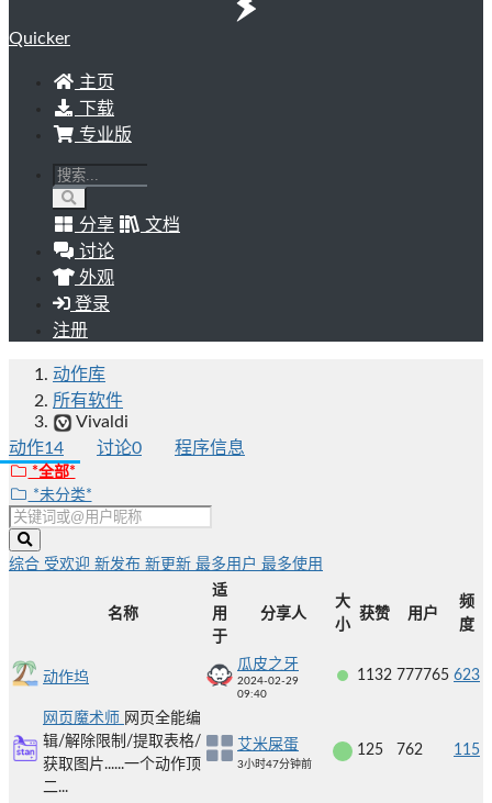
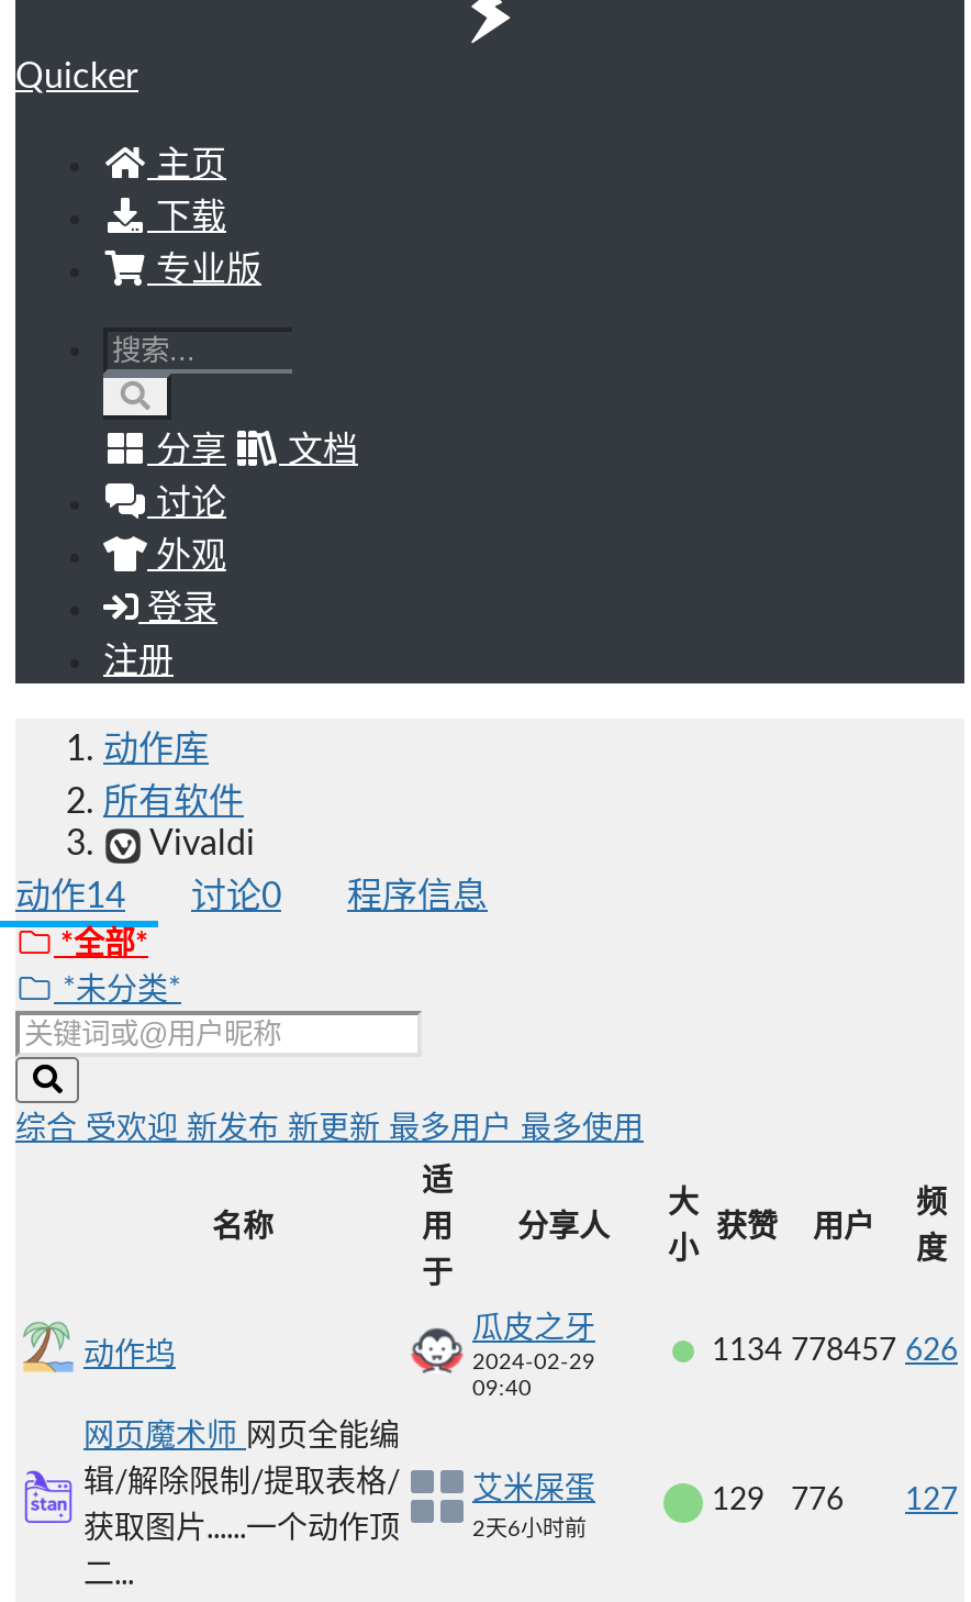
[357,668,480,683] 1132 777765 623 -> [712,1336,958,1367] 1134 778457 626
[357,743,480,758] 125 | 762 | 115 -> [712,1486,958,1516] 129 | 776 | 127
[237,759,312,770] 3小时47分钟前 -> [472,1518,587,1540] 2天6小时前

